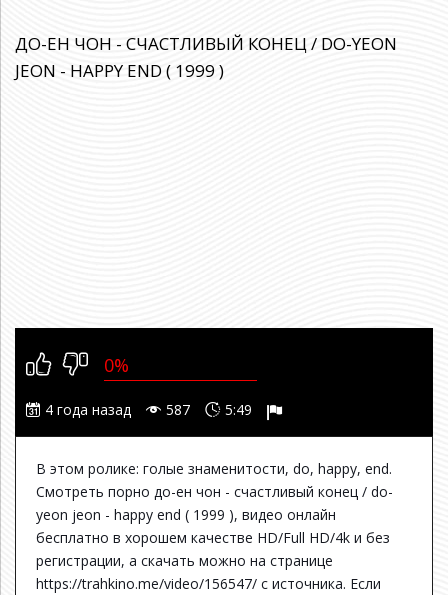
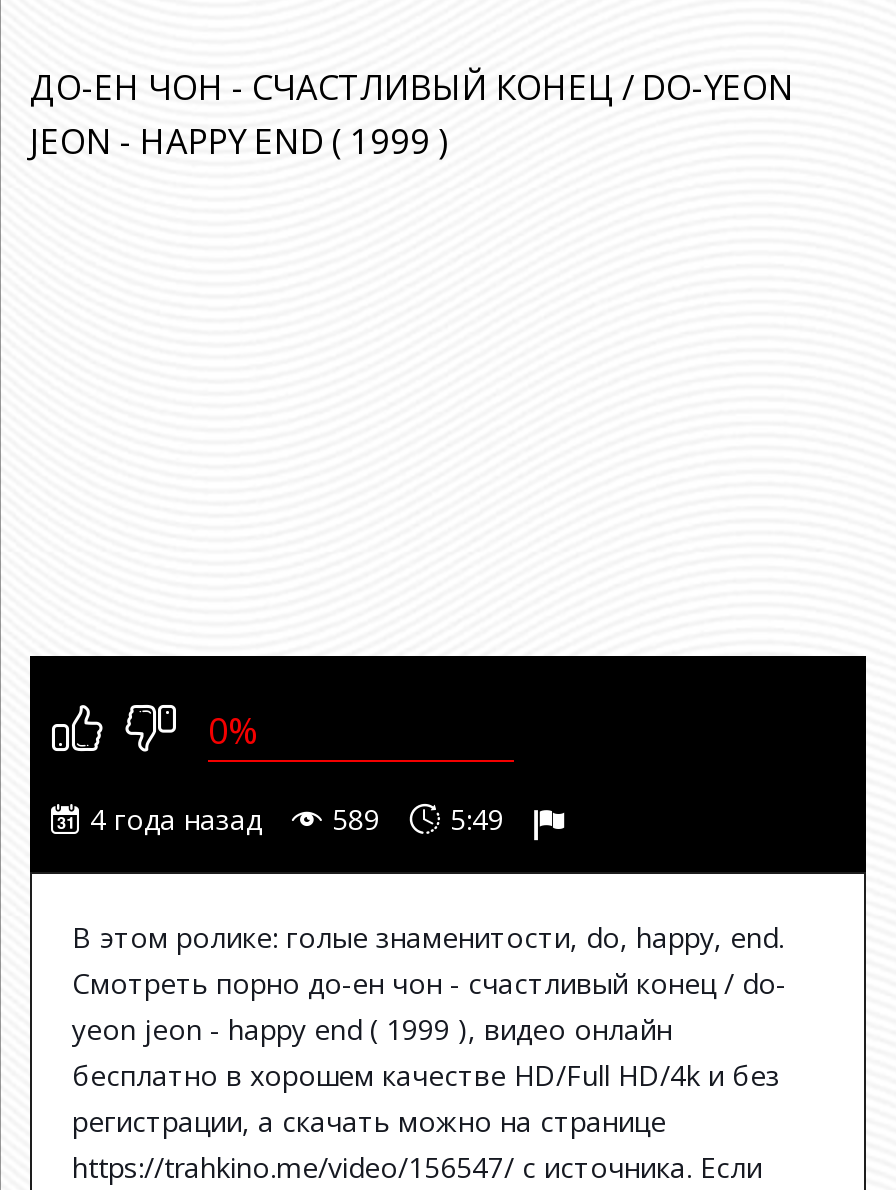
[45,400,252,419] 4 года назад 587 5:49 -> [90,800,504,838] 4 года назад 589 5:49

